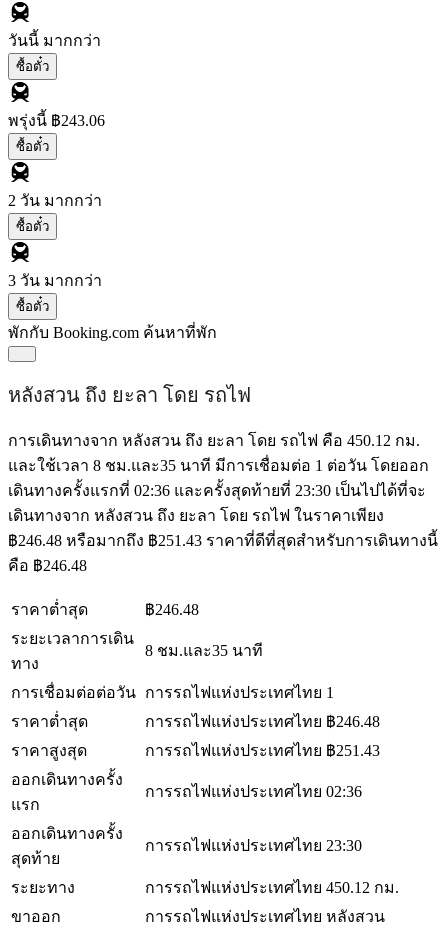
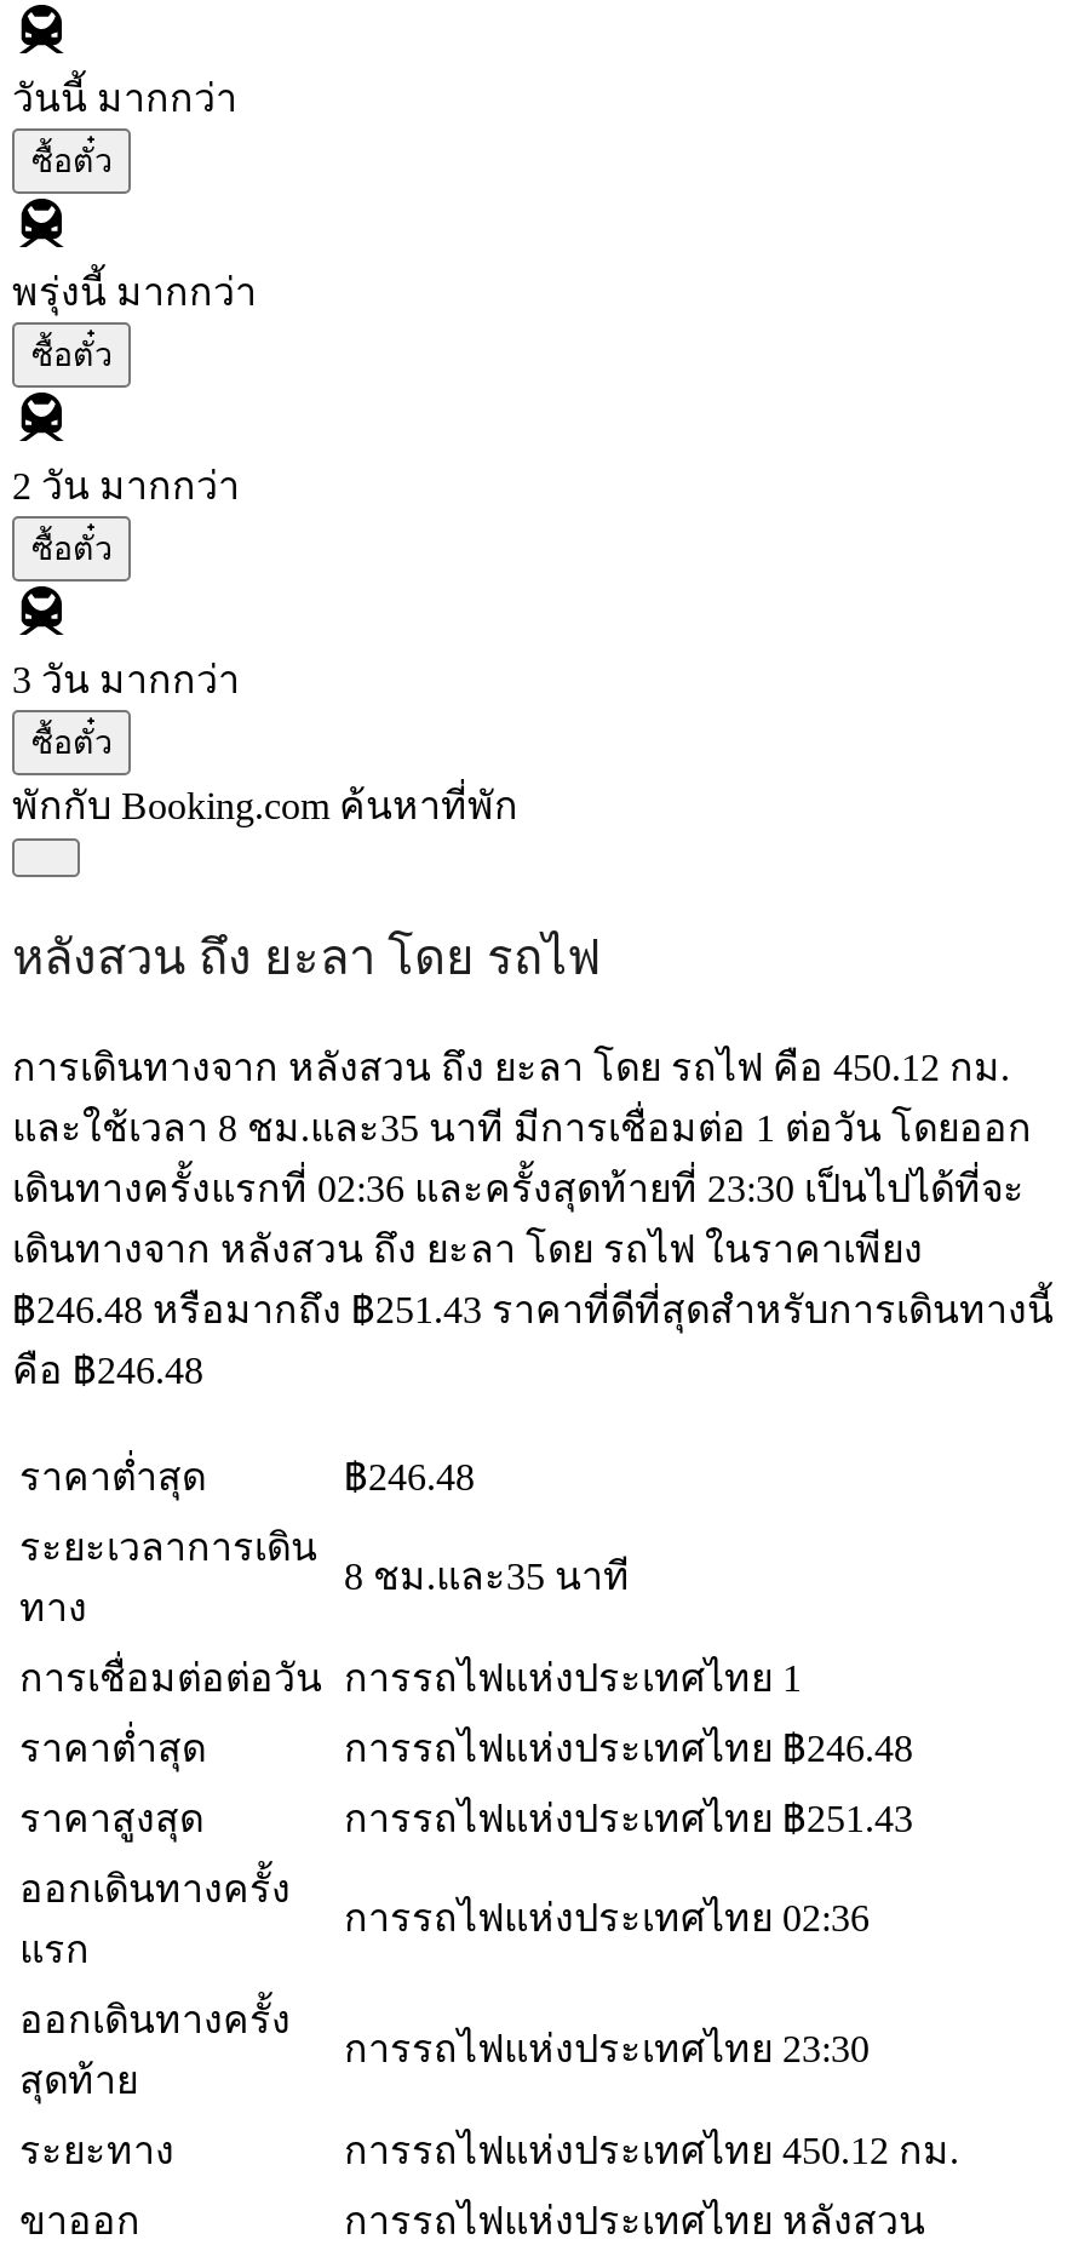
[8,111,105,128] พรุ่งนี้฿243.06 -> [12,270,257,311] พรุ่งนี้มากกว่า

